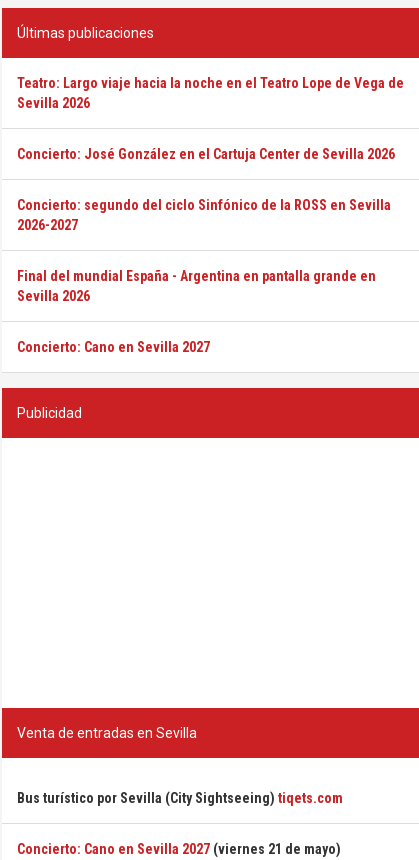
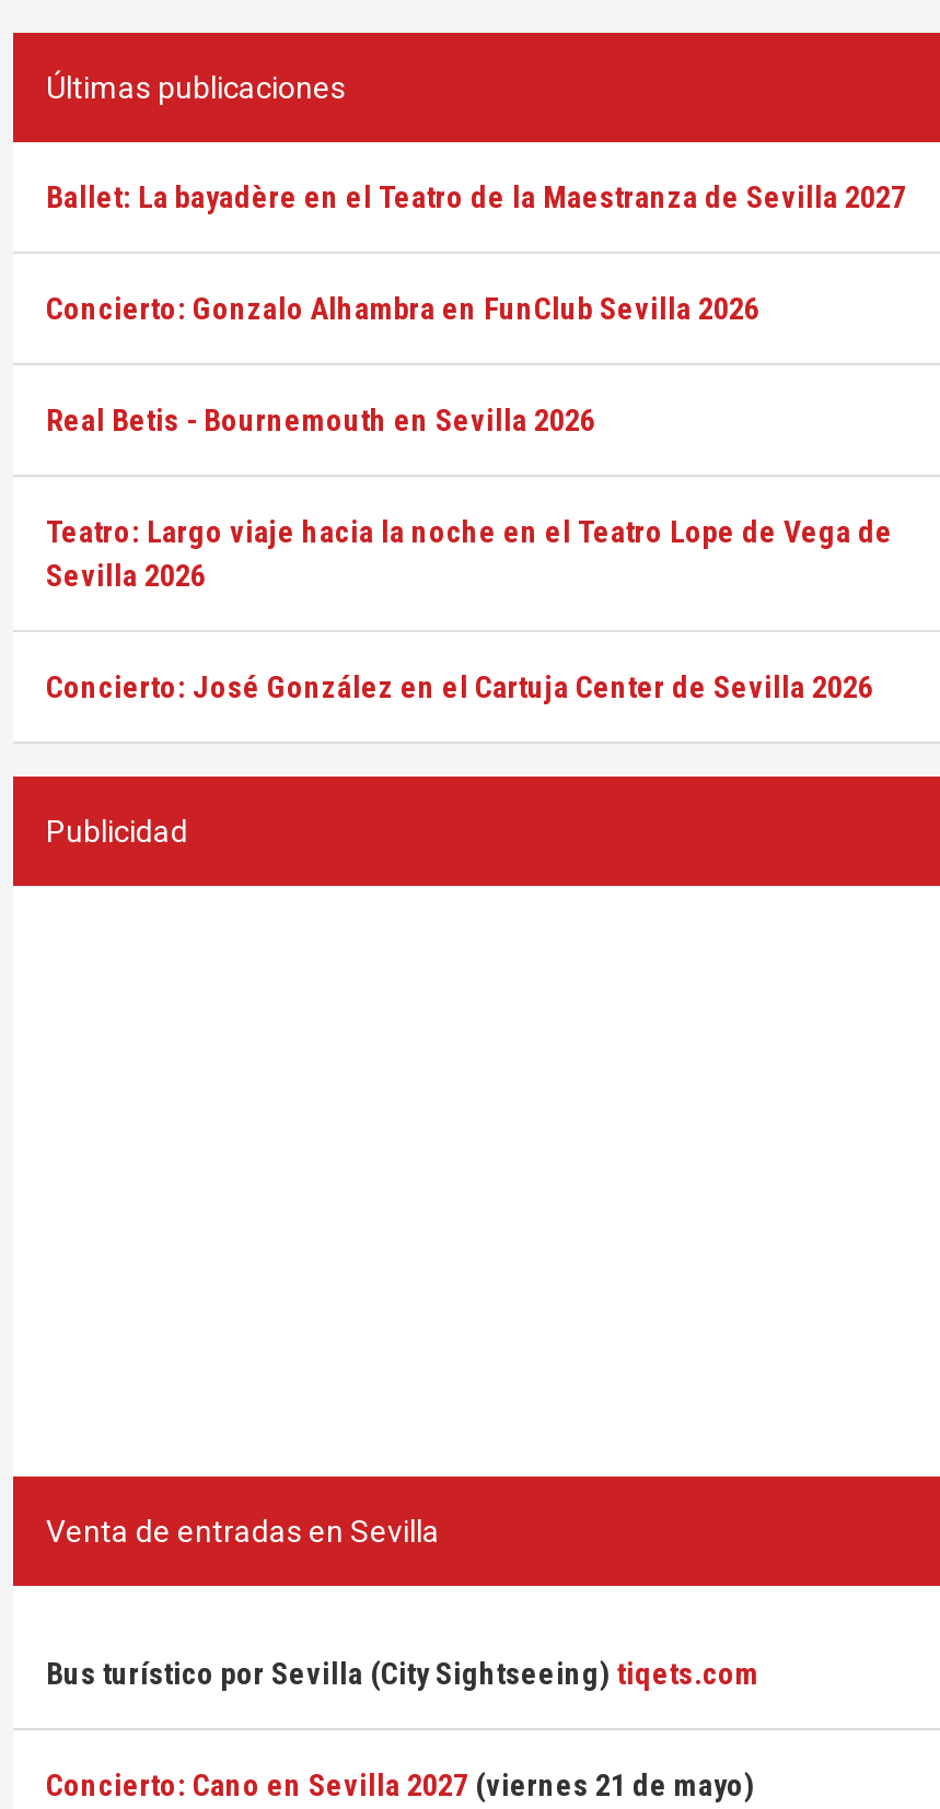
none -> [46,179,906,437] Ballet: La bayadère en el Teatro de la Maestranza de Sevilla 2027 | Concierto: Gonzalo Alhambra en FunClub Sevilla 2026 | Real Betis - Bournemouth en Sevilla 2026
moved [17,75,404,162] -> [46,514,893,704]: Teatro: Largo viaje hacia la noche en el Teatro Lope de Vega de | Sevilla 2026 | Concierto: José González en el Cartuja Center de Sevilla 2026
[17,197,391,355] Concierto: segundo del ciclo Sinfónico de la ROSS en Sevilla | 2026-2027 | Final del mundial España - Argentina en pantalla grande en | Sevilla 2026 | Concierto: Cano en Sevilla 2027 -> none

